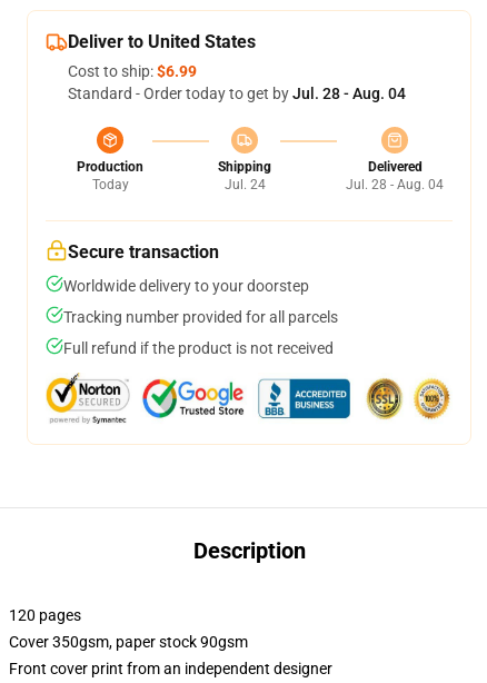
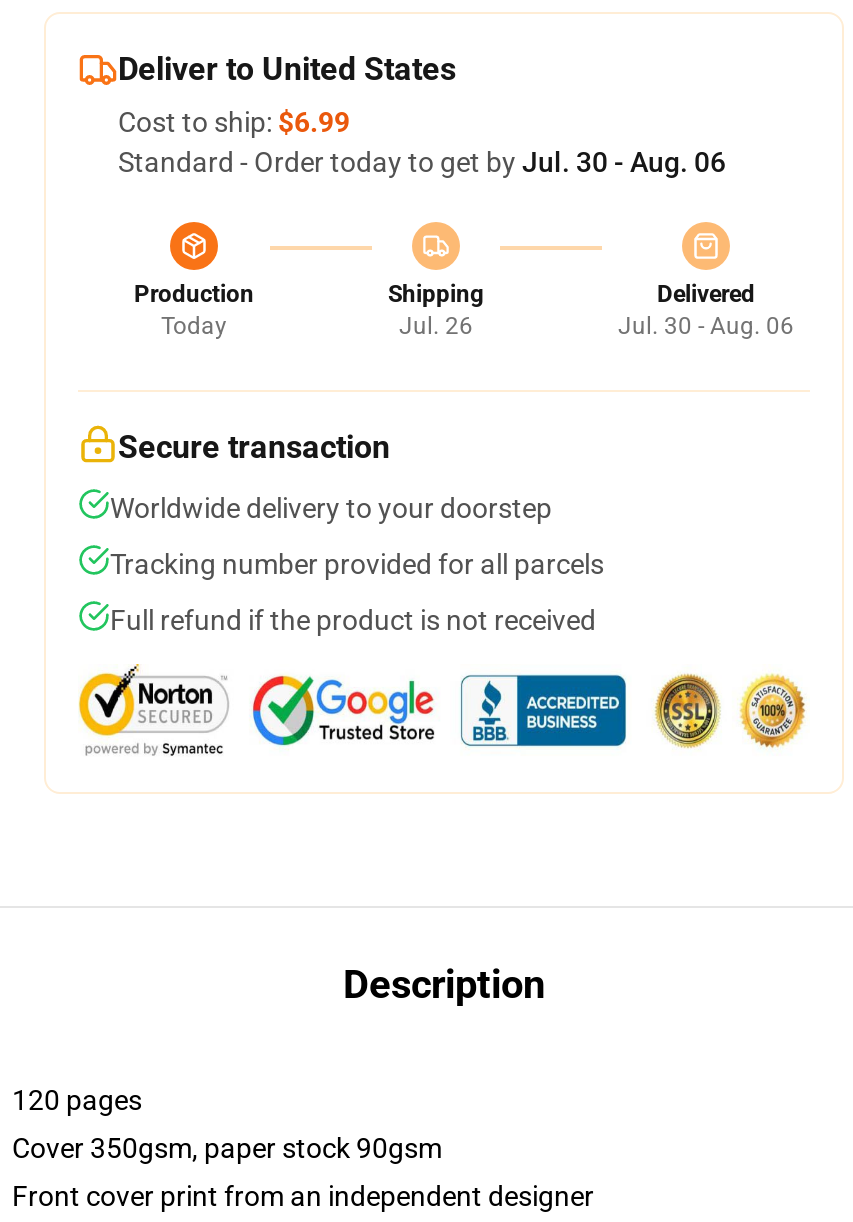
[68,85,406,102] Standard - Order today to get by Jul. 28 - Aug. 04 -> [118,146,726,178] Standard - Order today to get by Jul. 30 - Aug. 06
[224,177,265,192] Jul. 24 -> [399,312,473,340] Jul. 26
[346,177,444,192] Jul. 28 - Aug. 04 -> [618,312,794,340] Jul. 30 - Aug. 06

